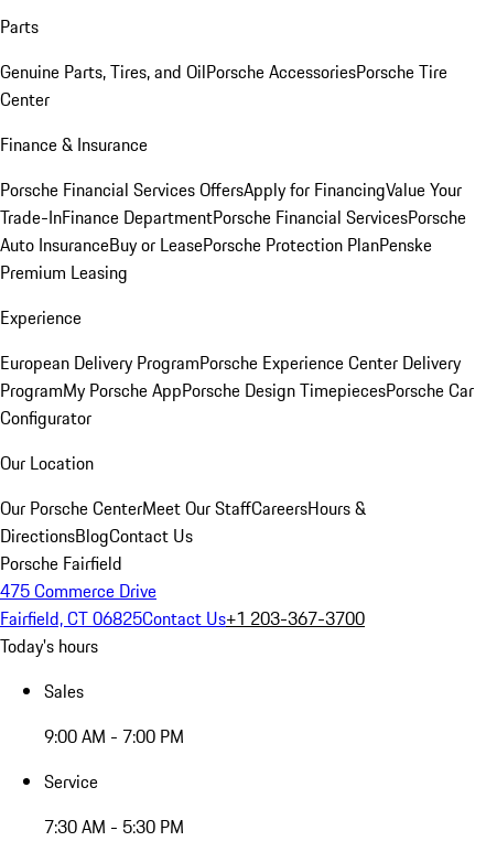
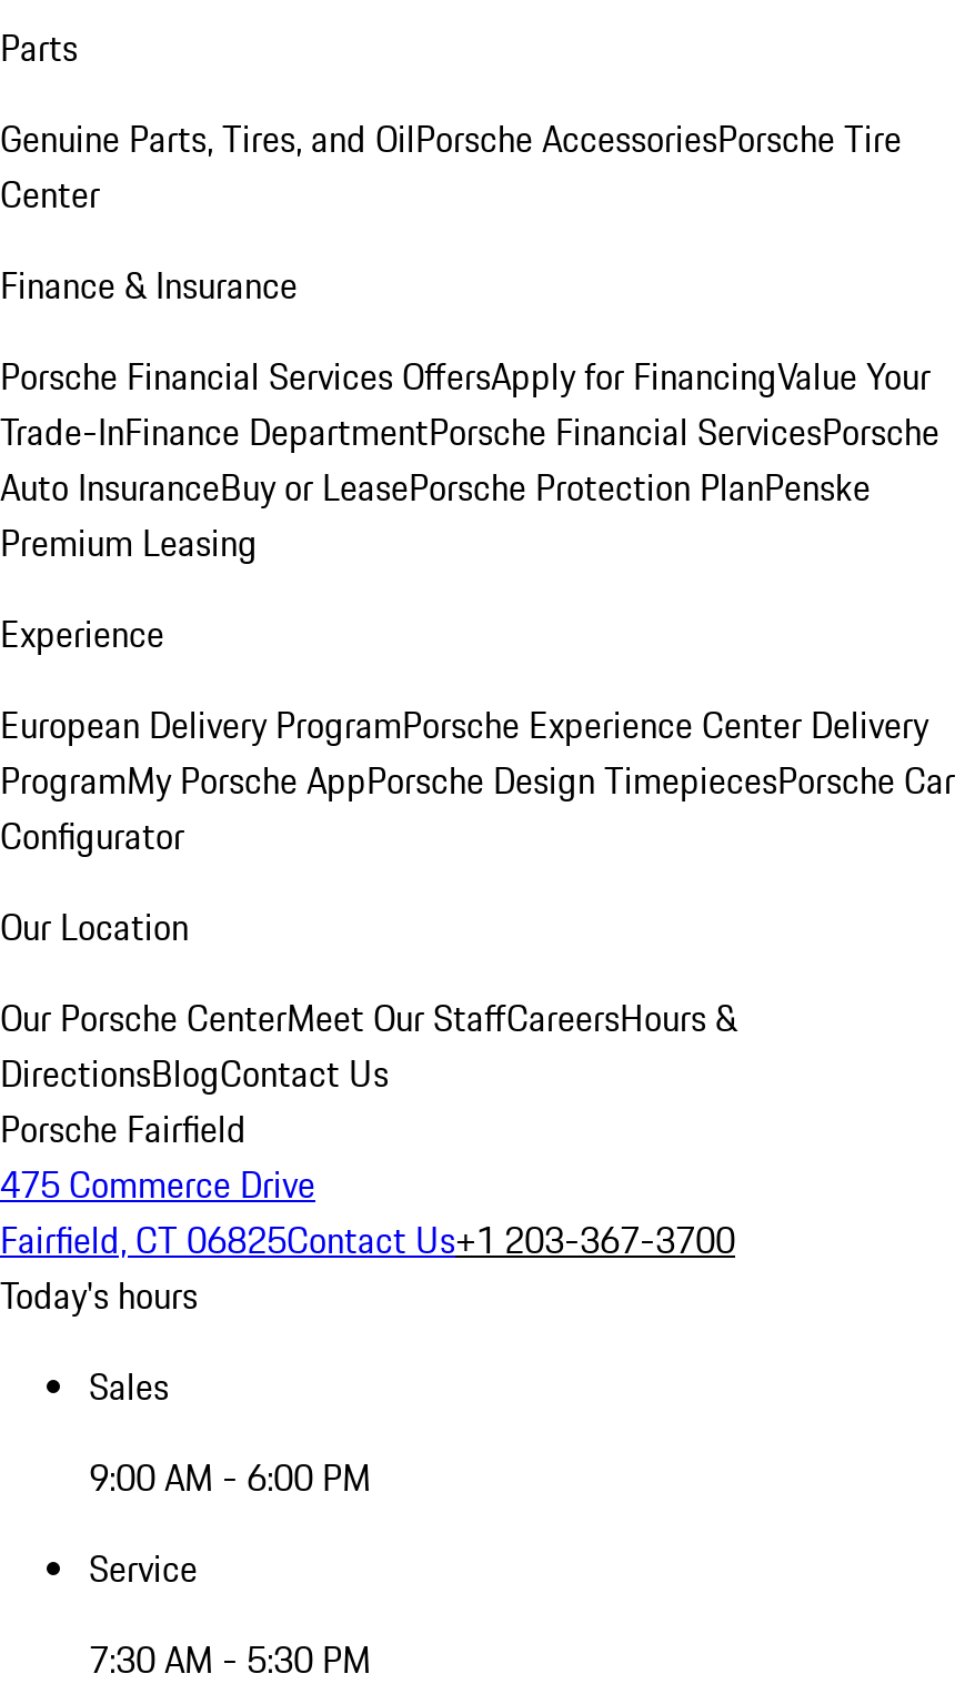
[44,723,184,749] 9:00 AM - 7:00 PM -> [89,1451,371,1504] 9:00 AM - 6:00 PM

